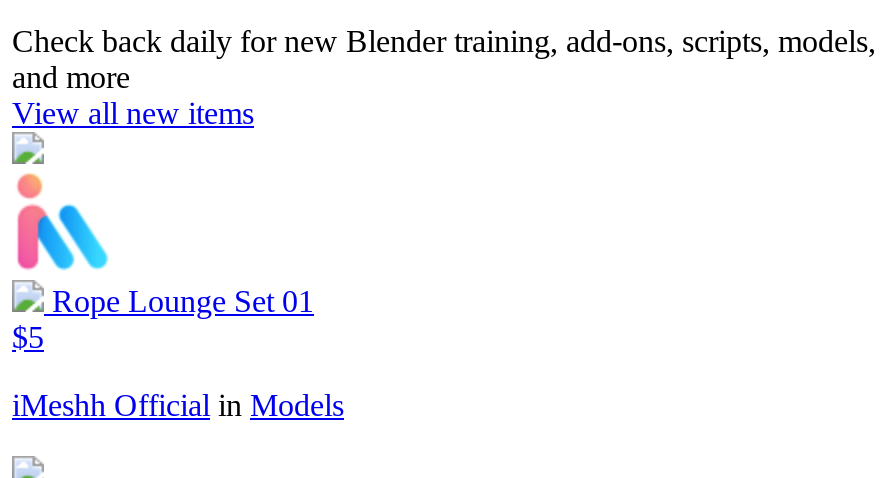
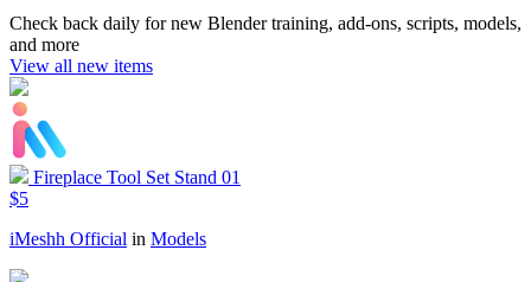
[44,284,314,318] Rope Lounge Set 01 -> [28,167,241,187] Fireplace Tool Set Stand 01

